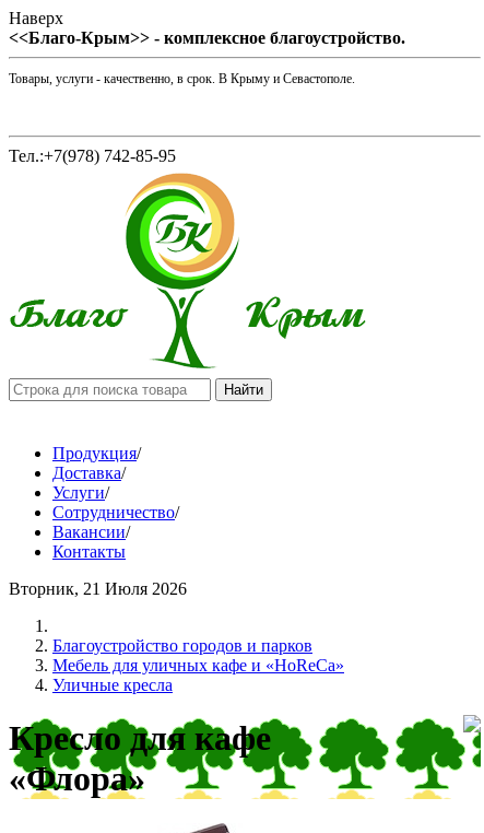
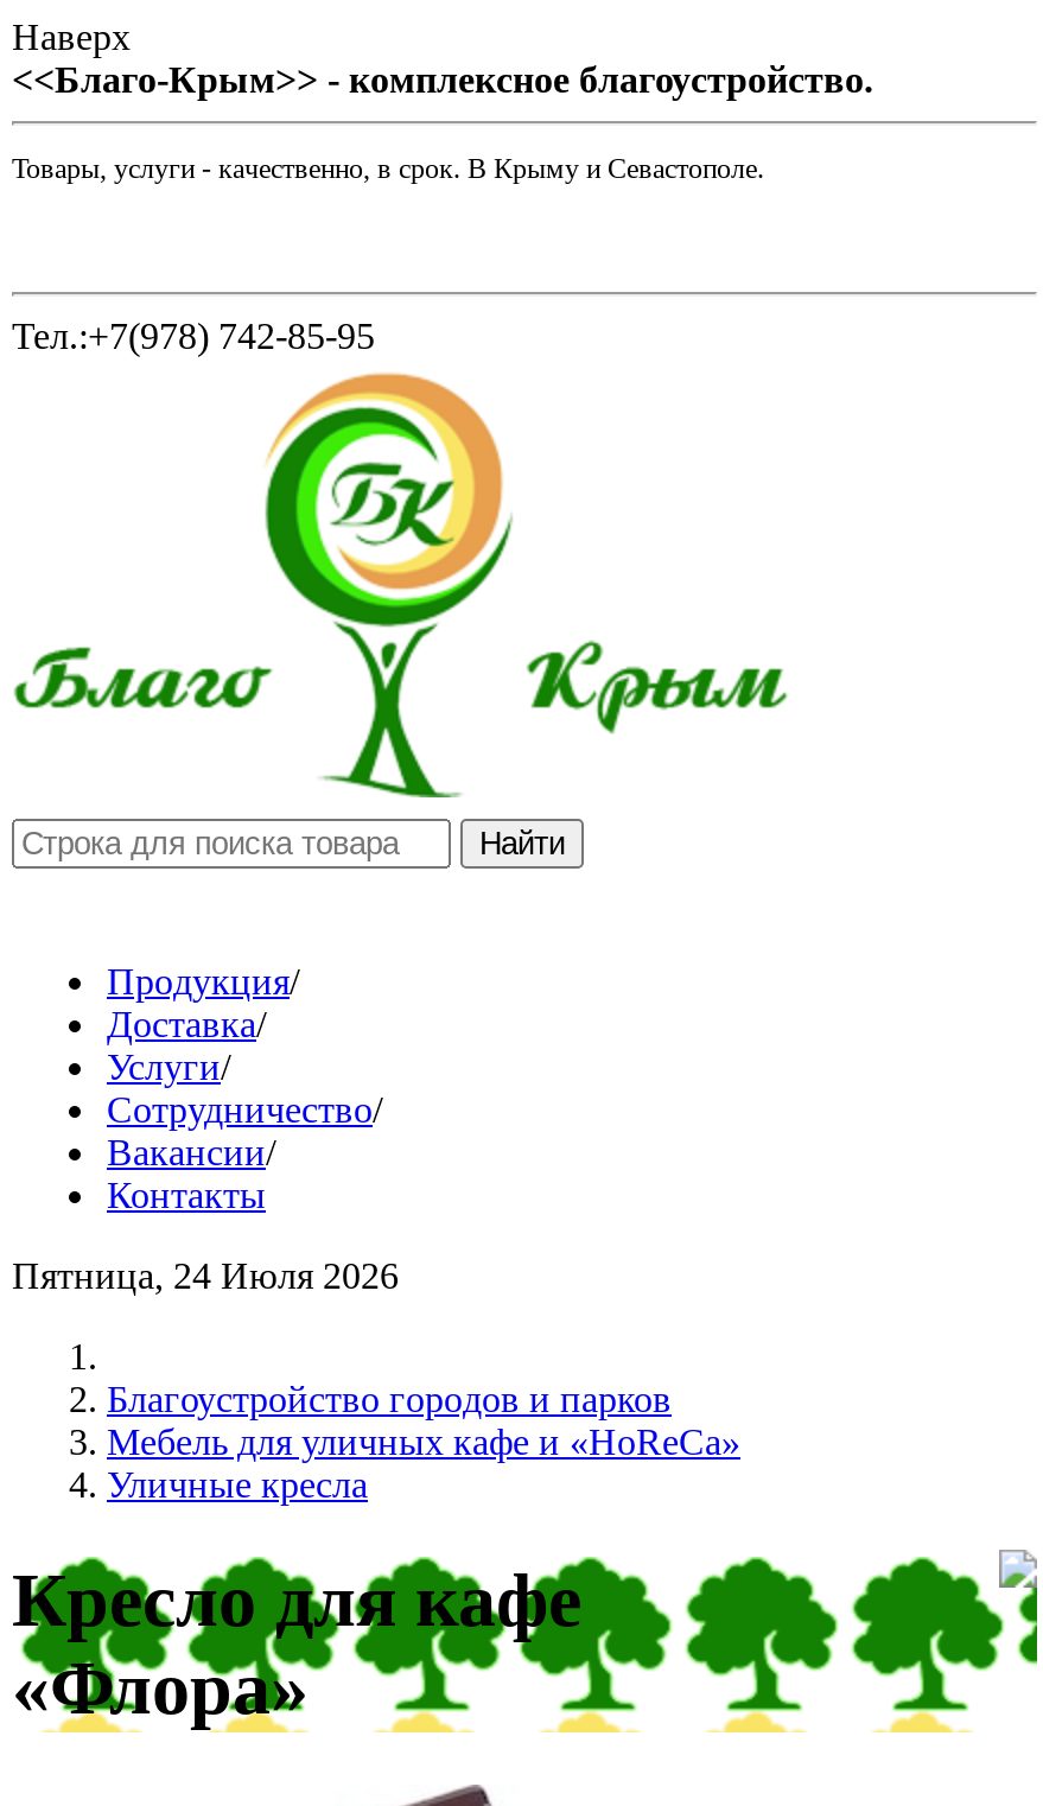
[9,579,187,598] Вторник, 21 Июля 2026 -> [12,1255,399,1296] Пятница, 24 Июля 2026

